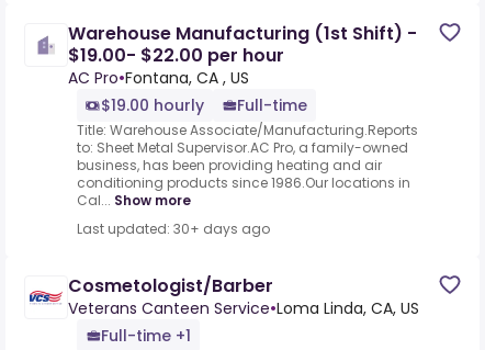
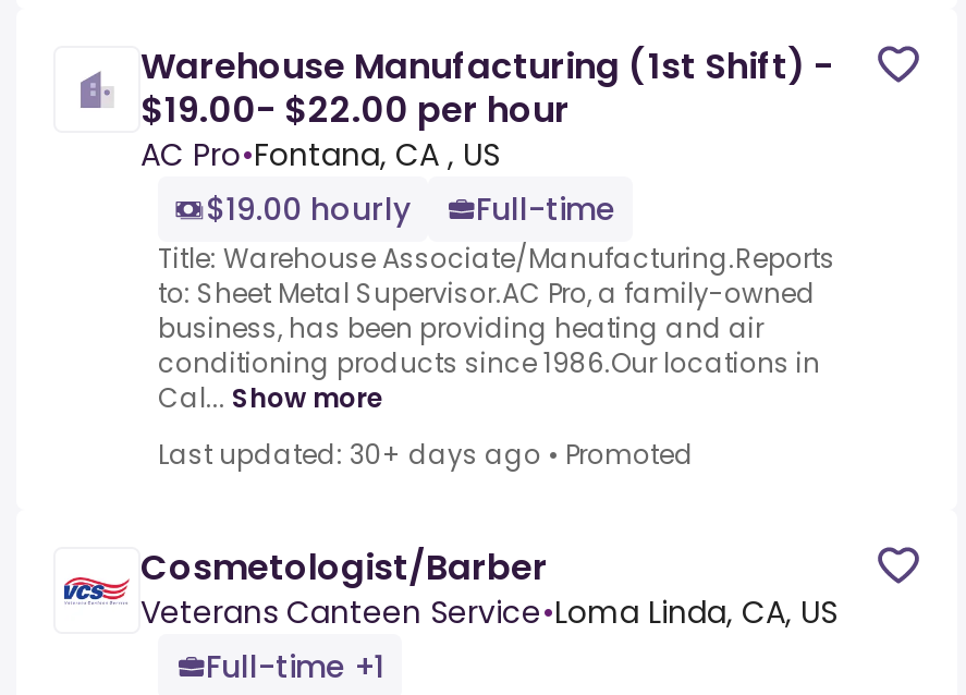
[77,220,270,238] Last updated: 30+ days ago -> [158,436,694,473] Last updated: 30+ days ago • Promoted

